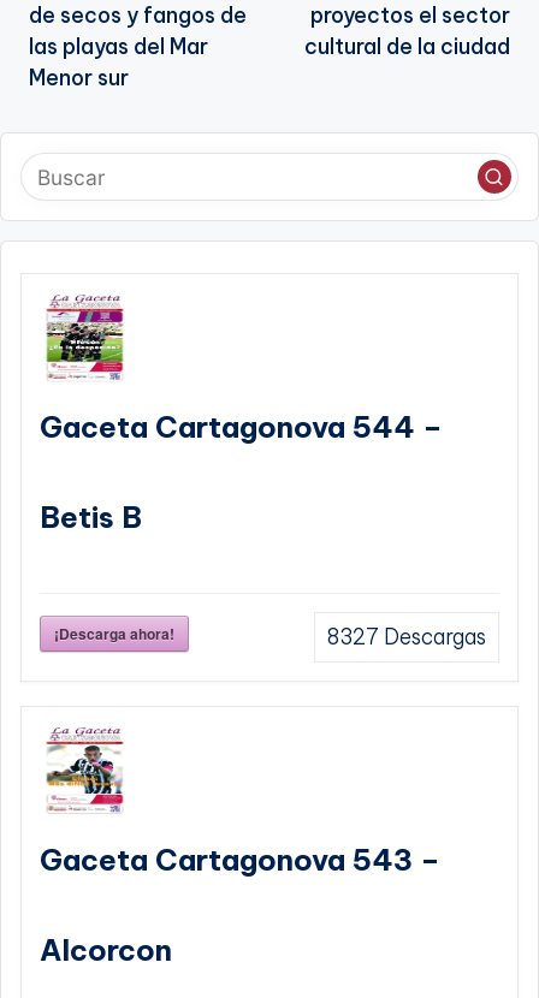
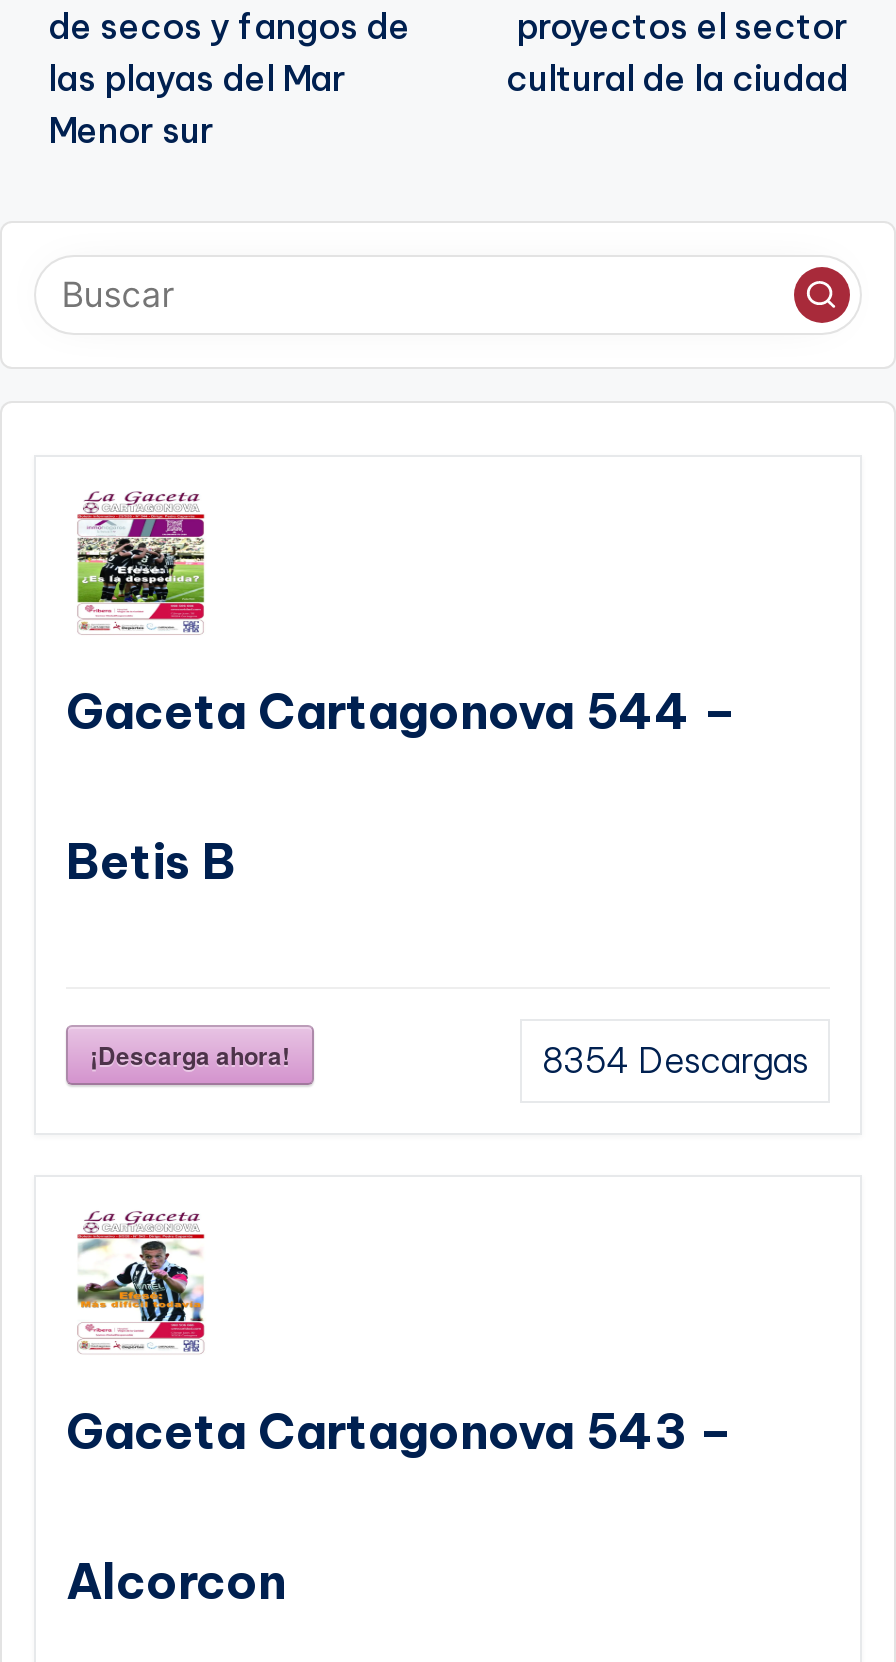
[327,625,486,651] 8327 Descargas -> [542,1039,808,1083] 8354 Descargas

